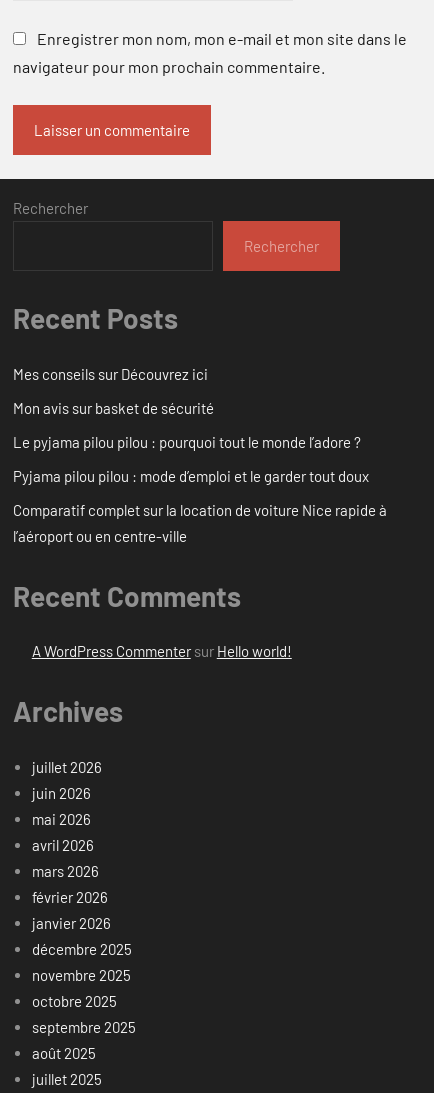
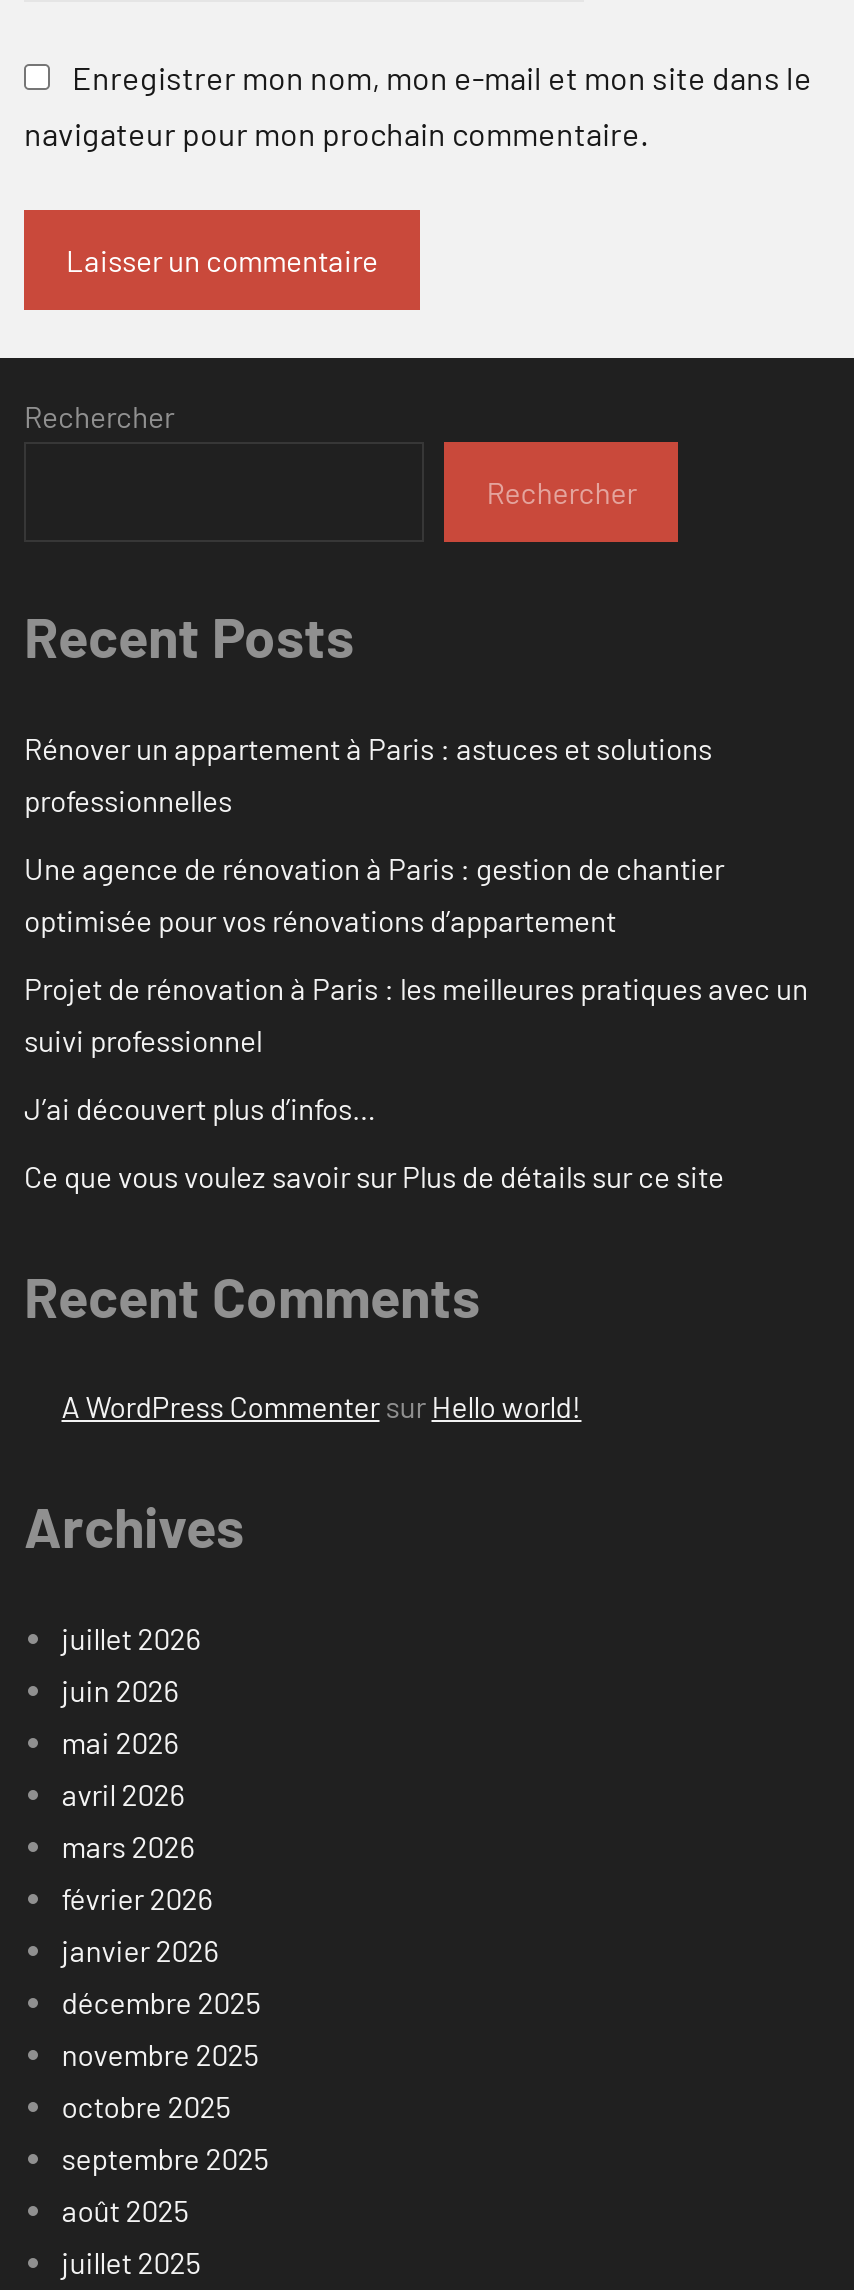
[13,365,208,383] Mes conseils sur Découvrez ici -> [24,730,712,818] Rénover un appartement à Paris : astuces et solutions | professionnelles
[13,399,214,417] Mon avis sur basket de sécurité -> [24,850,724,938] Une agence de rénovation à Paris : gestion de chantier | optimisée pour vos rénovations d’appartement
[13,433,361,451] Le pyjama pilou pilou : pourquoi tout le monde l’adore ? -> [24,970,808,1058] Projet de rénovation à Paris : les meilleures pratiques avec un | suivi professionnel
[13,467,369,485] Pyjama pilou pilou : mode d’emploi et le garder tout doux -> [24,1090,376,1126] J’ai découvert plus d’infos…
[13,501,387,545] Comparatif complet sur la location de voiture Nice rapide à | l’aéroport ou en centre-ville -> [24,1158,724,1194] Ce que vous voulez savoir sur Plus de détails sur ce site

